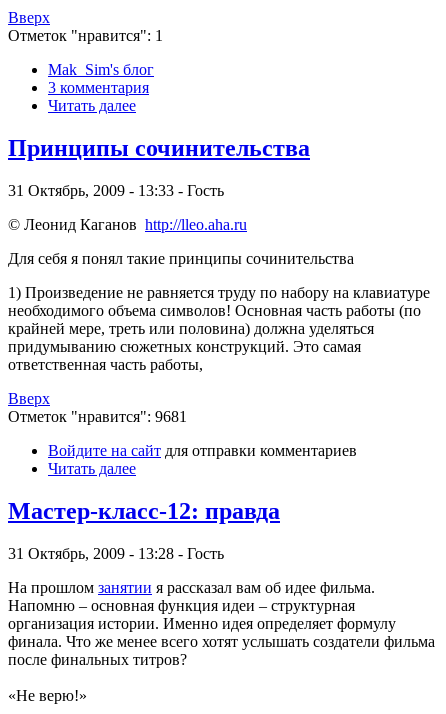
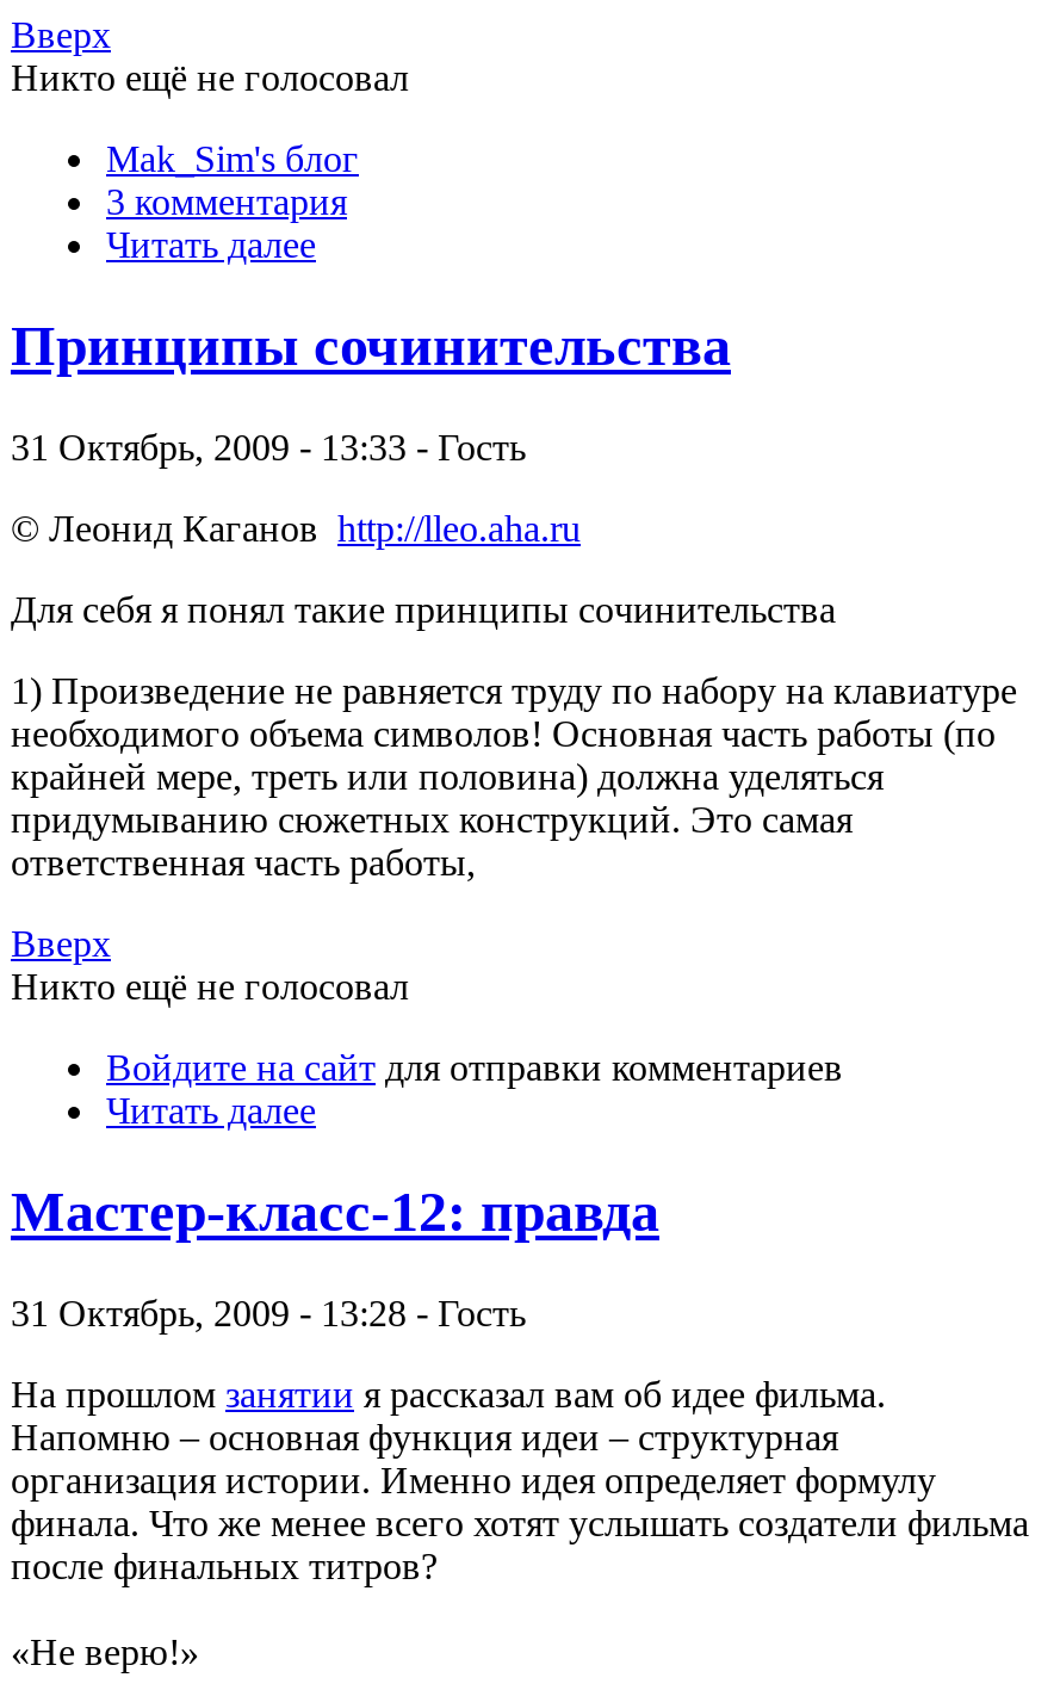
[8,27,163,44] Отметок "нравится": 1 -> [11,58,409,99] Никто ещё не голосовал
[8,408,187,425] Отметок "нравится": 9681 -> [11,966,409,1007] Никто ещё не голосовал

